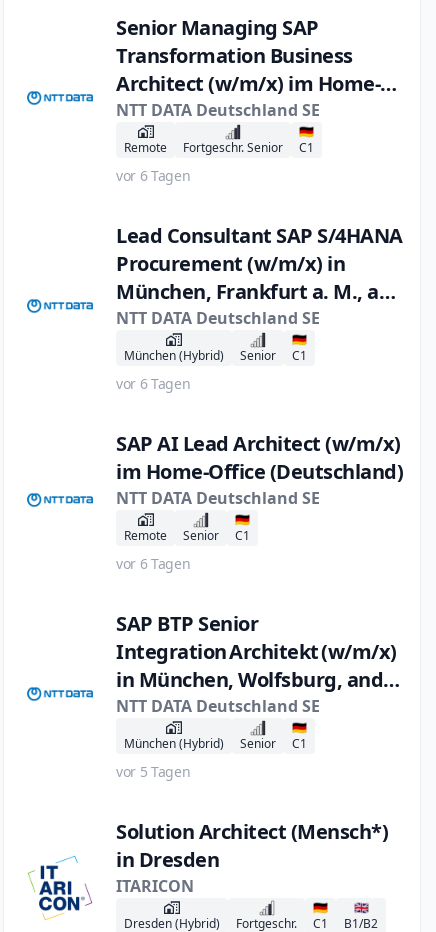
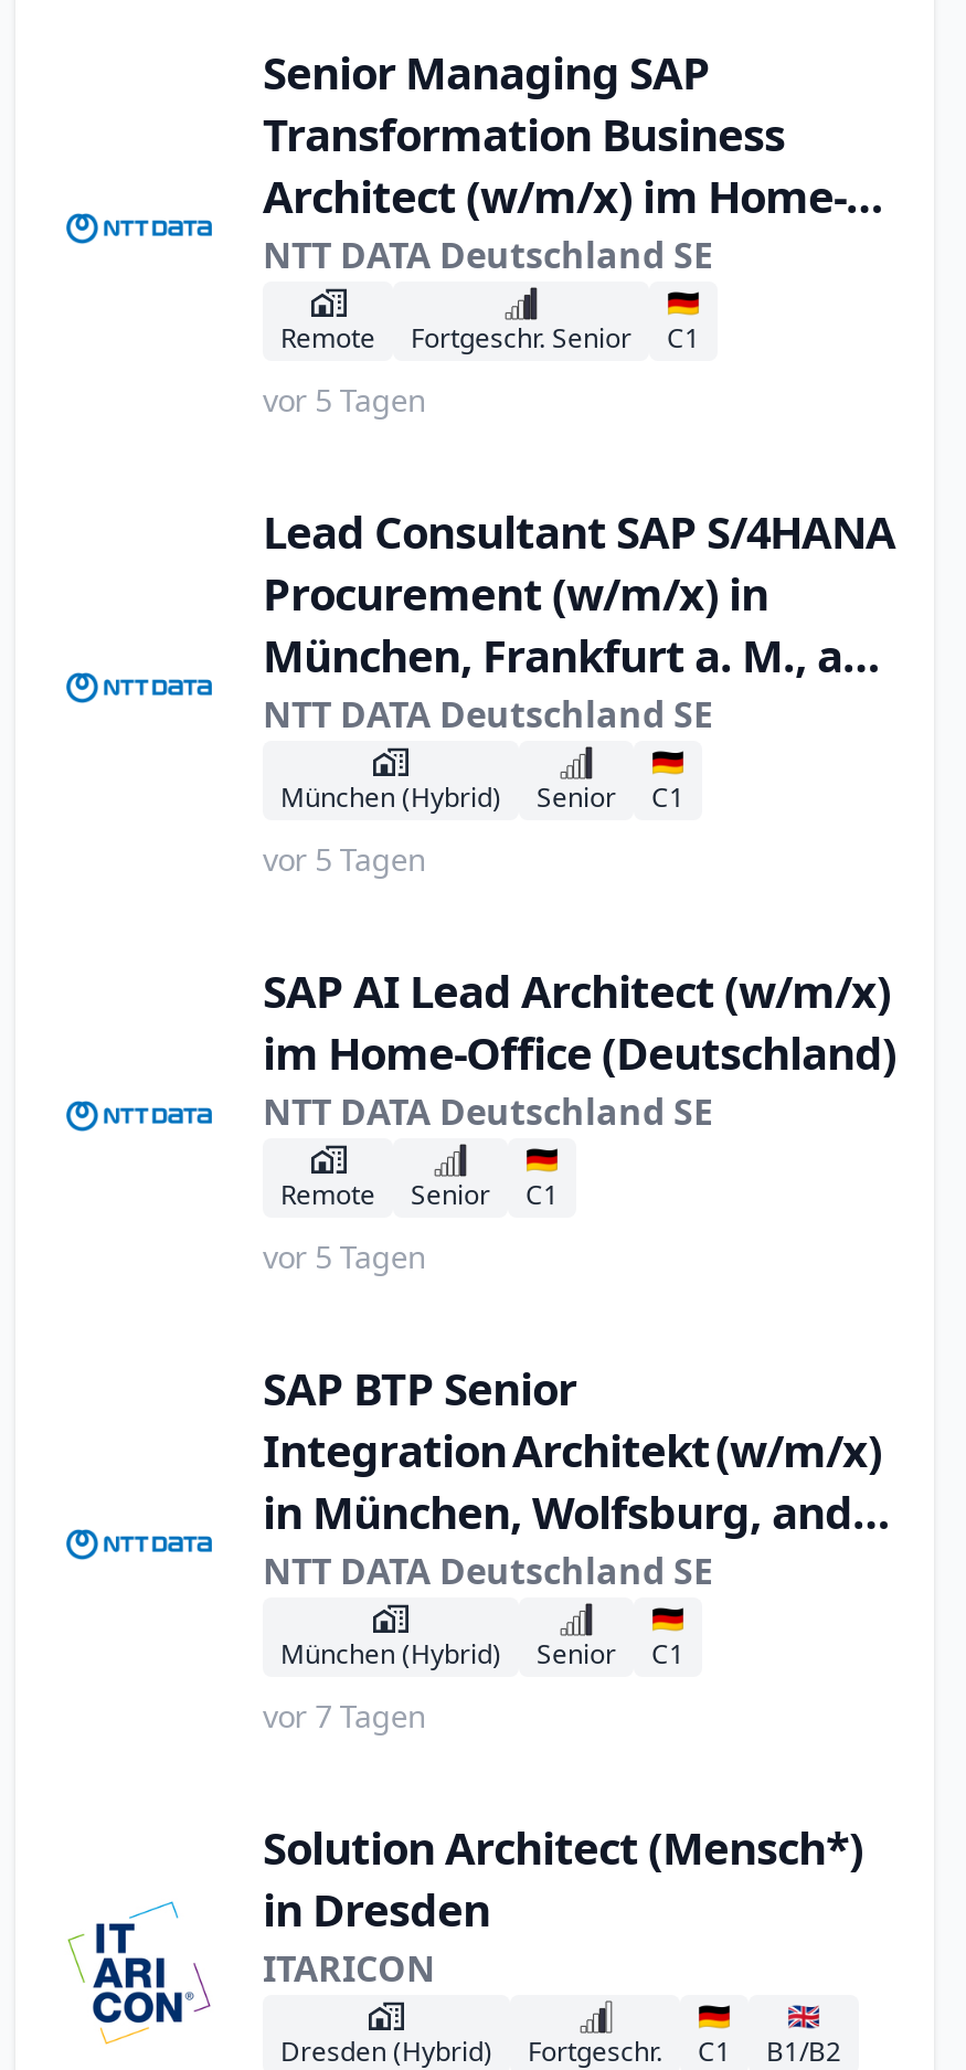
[116,166,190,185] vor 6 Tagen -> [263,379,427,421] vor 5 Tagen
[116,374,190,393] vor 6 Tagen -> [263,838,427,880] vor 5 Tagen
[116,554,190,573] vor 6 Tagen -> [263,1235,427,1277] vor 5 Tagen
[116,762,190,781] vor 5 Tagen -> [263,1695,427,1737] vor 7 Tagen

